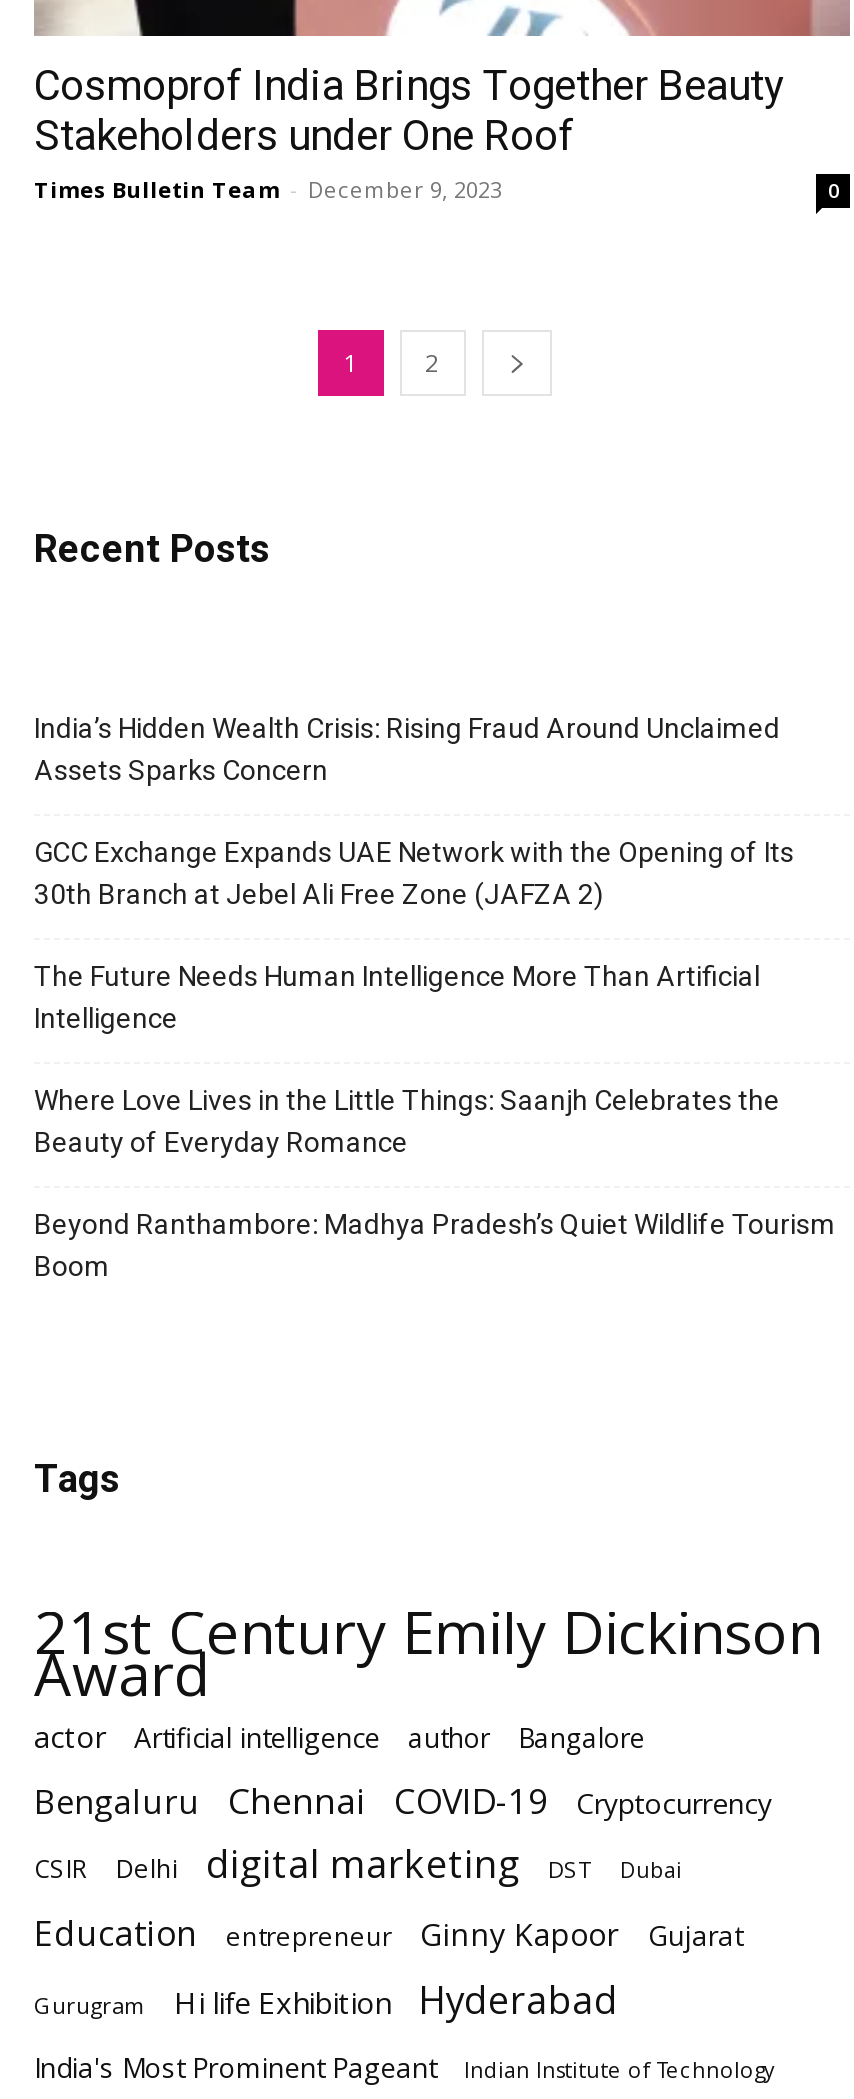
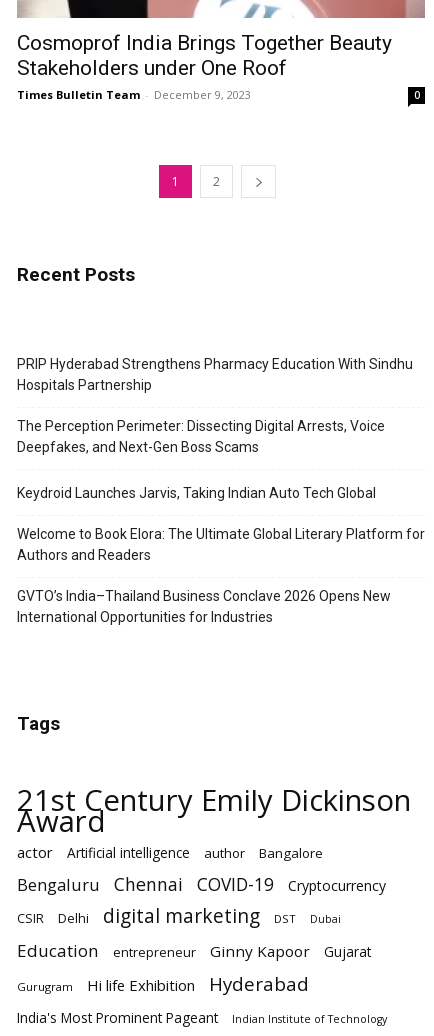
[34,711,780,785] India’s Hidden Wealth Crisis: Rising Fraud Around Unclaimed | Assets Sparks Concern -> [17,356,413,393] PRIP Hyderabad Strengthens Pharmacy Education With Sindhu | Hospitals Partnership
[34,835,794,909] GCC Exchange Expands UAE Network with the Opening of Its | 30th Branch at Jebel Ali Free Zone (JAFZA 2) -> [17,418,385,455] The Perception Perimeter: Dissecting Digital Arrests, Voice | Deepfakes, and Next-Gen Boss Scams
[34,959,760,1033] The Future Needs Human Intelligence More Than Artificial | Intelligence -> [17,485,376,501] Keydroid Launches Jarvis, Taking Indian Auto Tech Global
[34,1083,780,1157] Where Love Lives in the Little Things: Saanjh Celebrates the | Beauty of Everyday Romance -> [17,526,425,563] Welcome to Book Elora: The Ultimate Global Literary Platform for | Authors and Readers
[34,1207,836,1281] Beyond Ranthambore: Madhya Pradesh’s Quiet Wildlife Tourism | Boom -> [17,588,391,625] GVTO’s India–Thailand Business Conclave 2026 Opens New | International Opportunities for Industries

